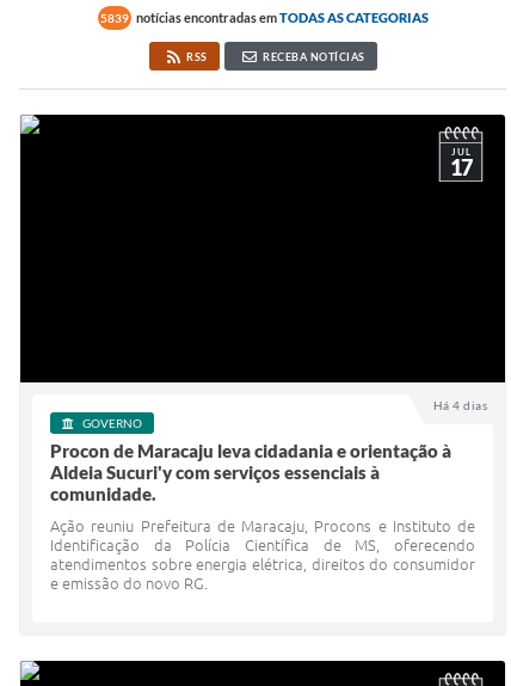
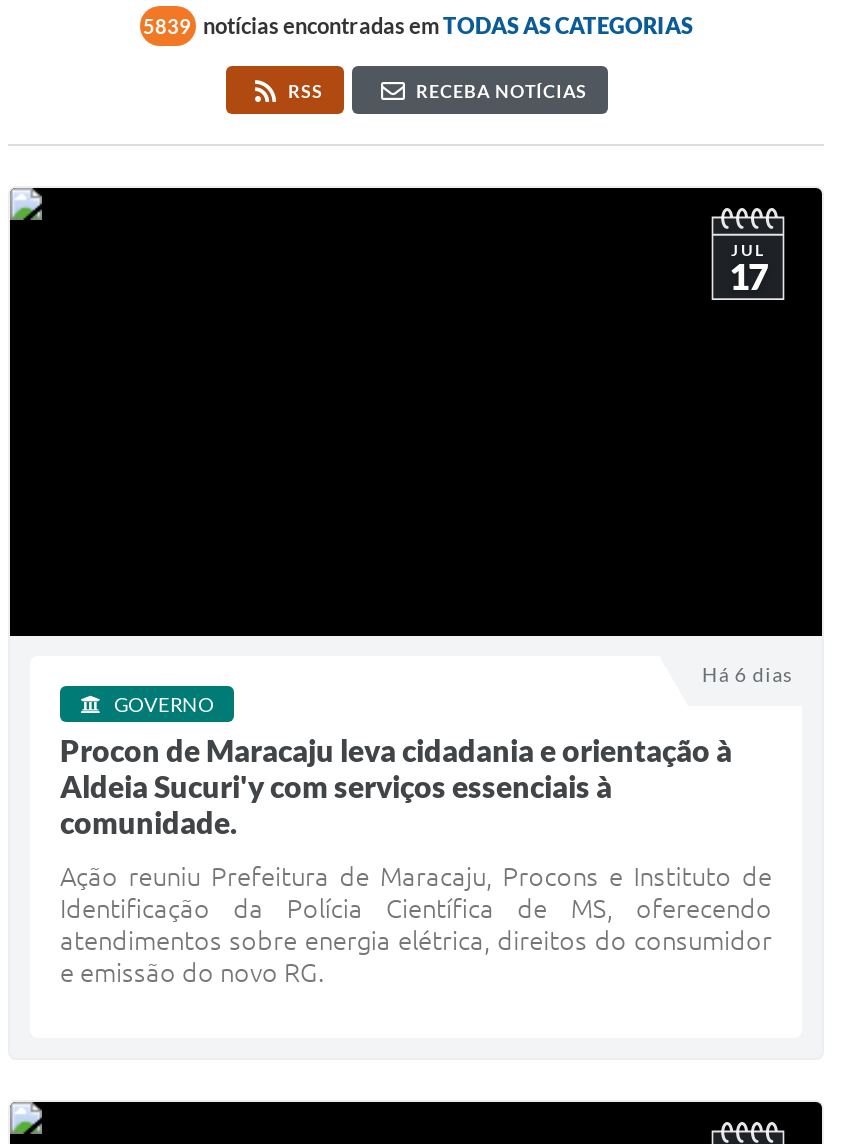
[433,398,487,413] Há 4 dias -> [702,662,792,686] Há 6 dias

